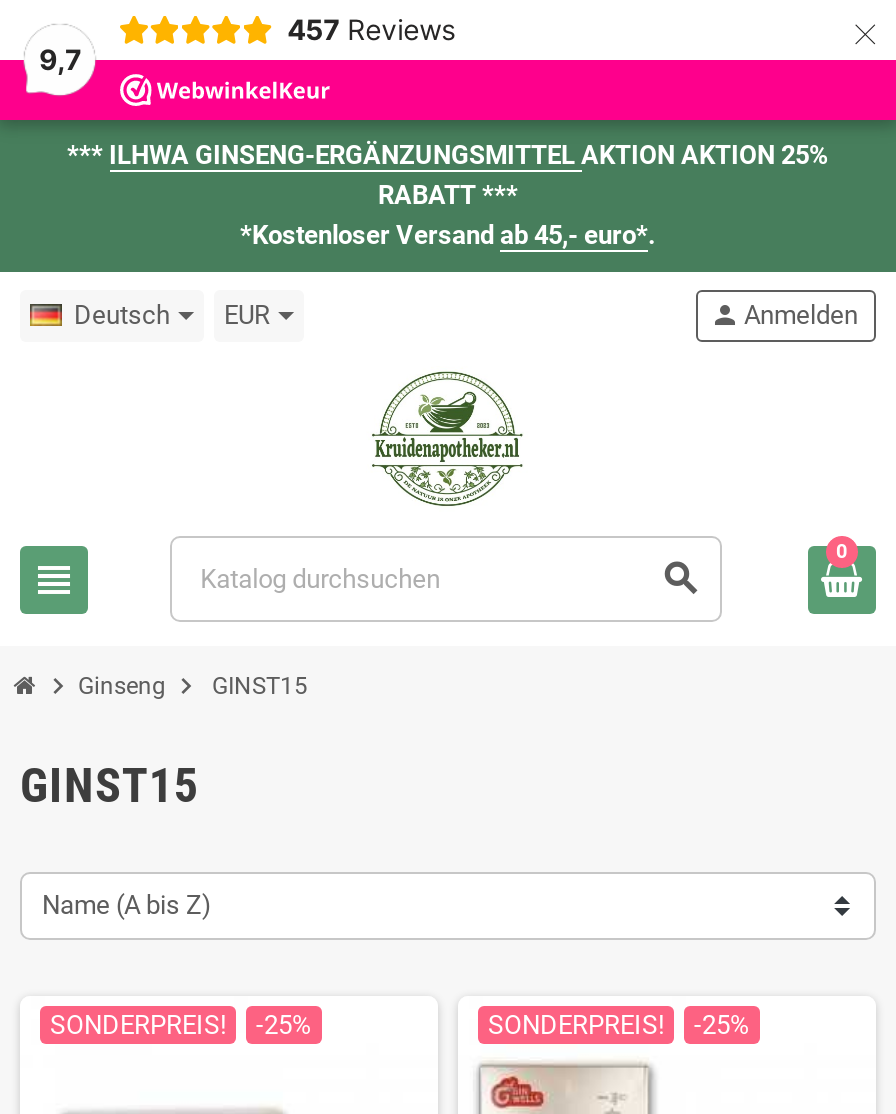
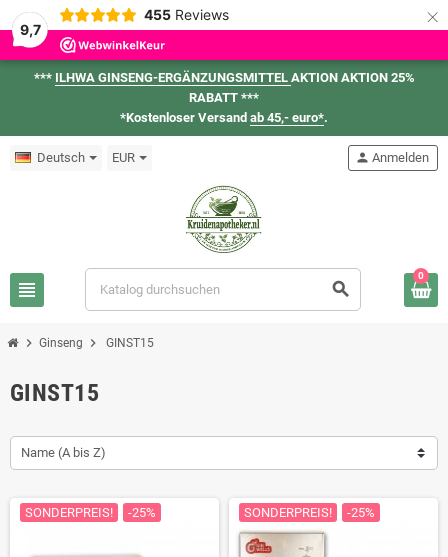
[287,12,455,46] 457 Reviews -> [144,6,229,23] 455 Reviews

